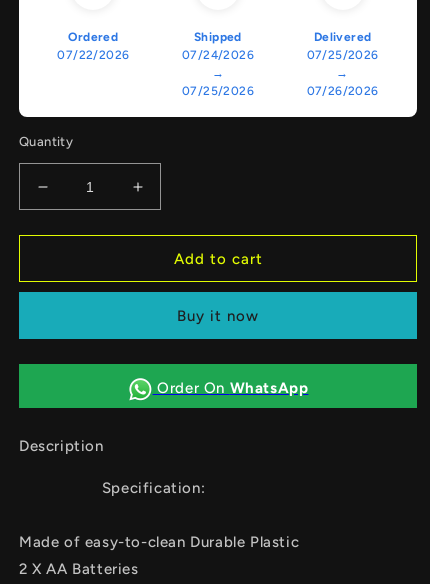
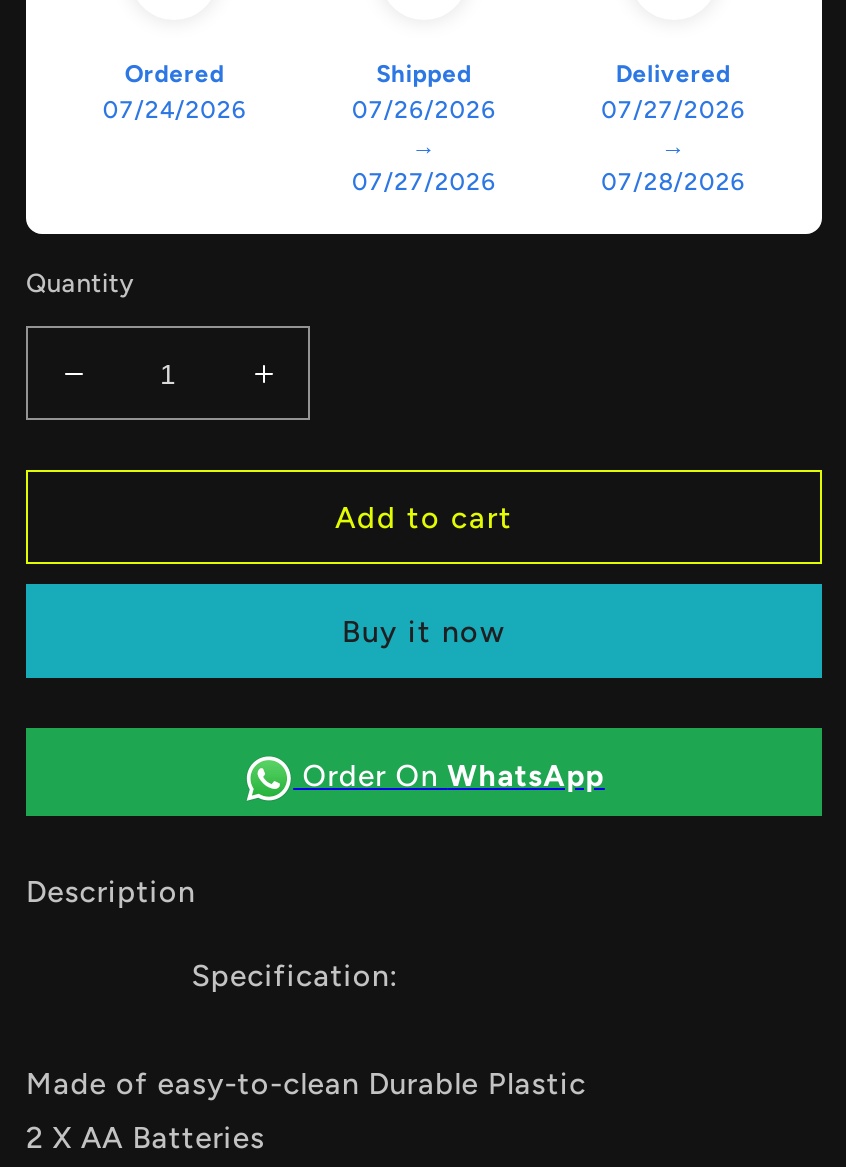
[57,48,129,62] 07/22/2026 -> [103,96,247,124] 07/24/2026
[182,48,254,62] 07/24/2026 -> [352,96,496,124] 07/26/2026
[307,48,379,62] 07/25/2026 -> [601,96,745,124] 07/27/2026
[182,84,254,98] 07/25/2026 -> [352,168,496,196] 07/27/2026
[307,84,379,98] 07/26/2026 -> [601,168,745,196] 07/28/2026

